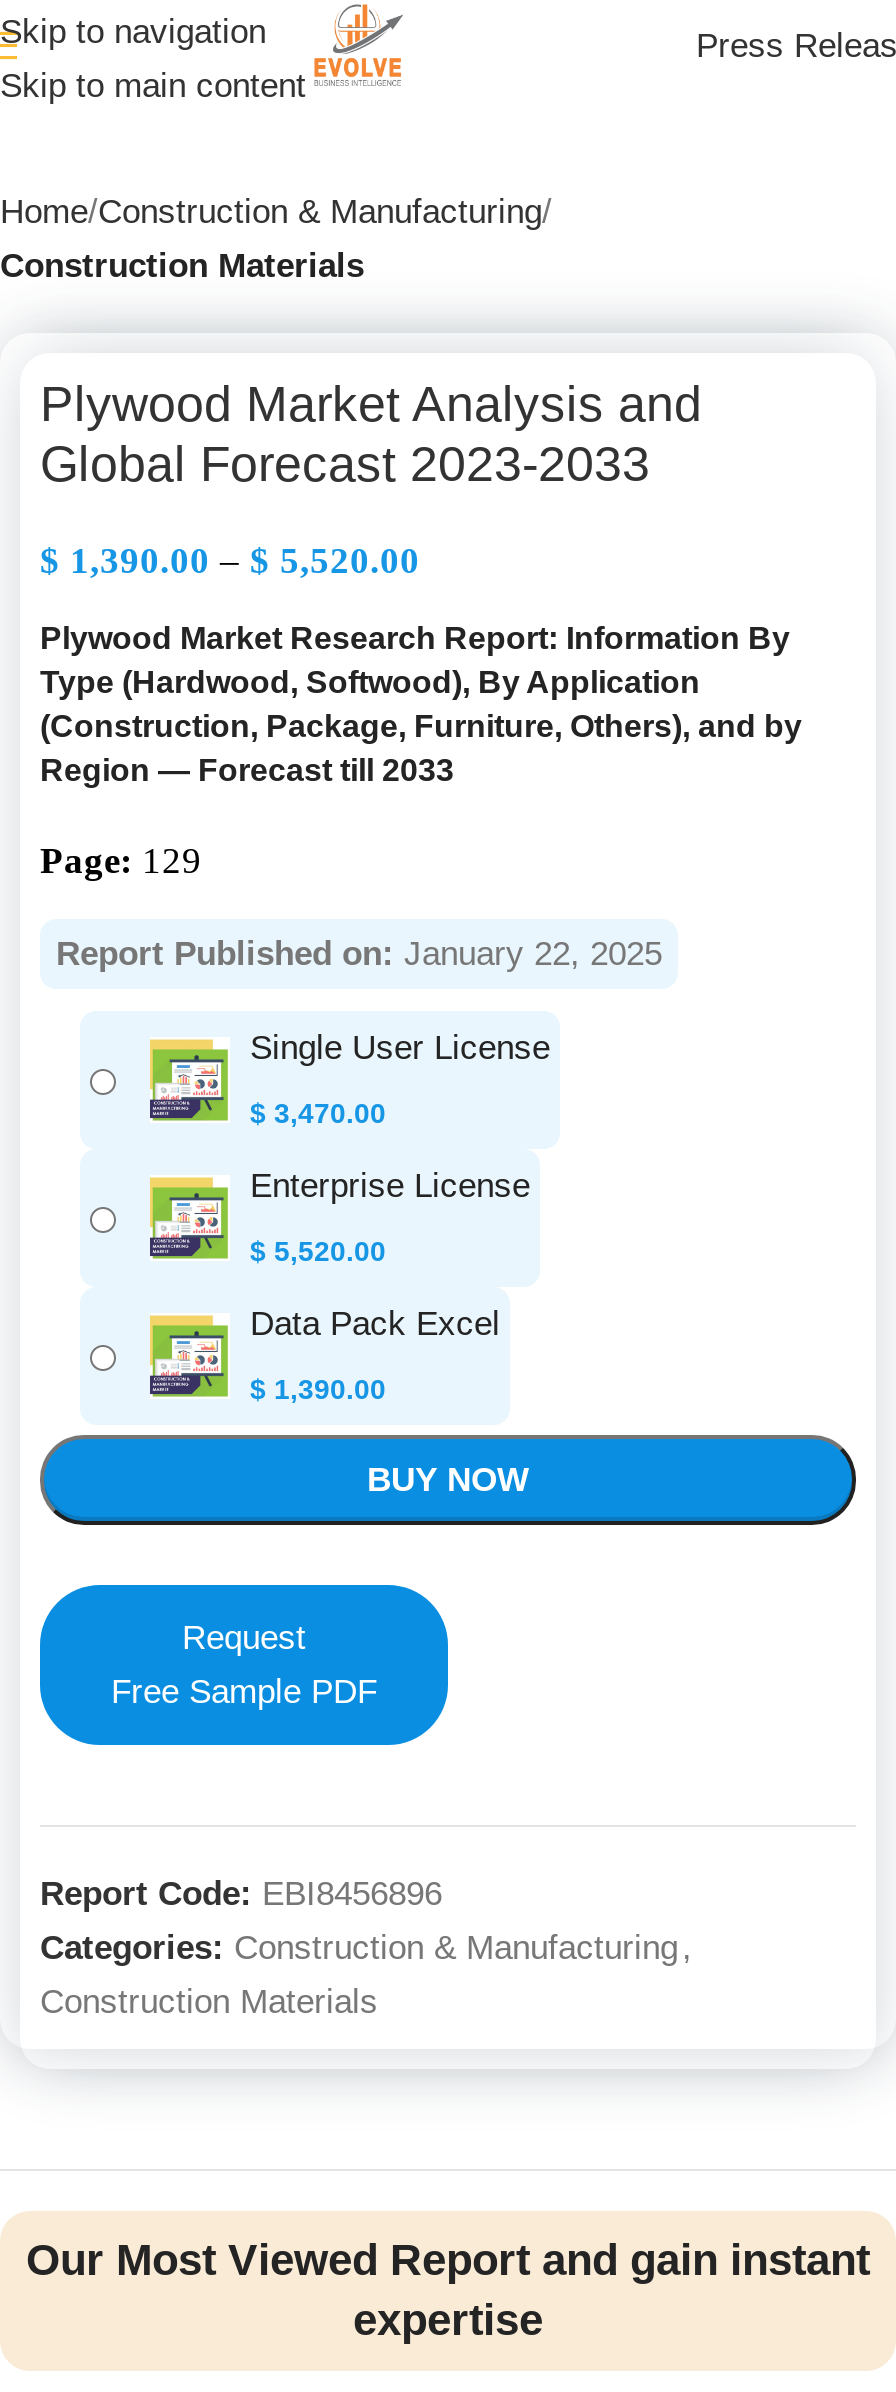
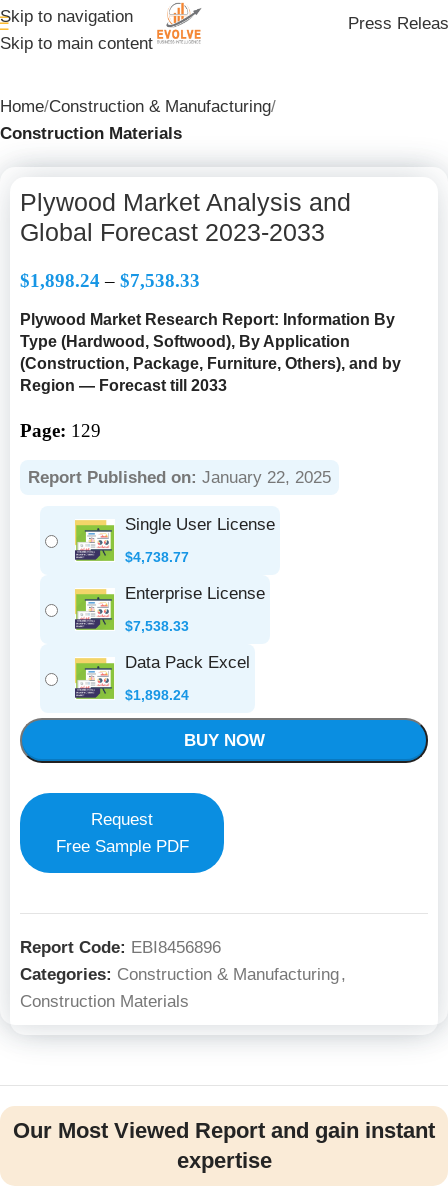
[40,539,420,581] $1,390.00 – $5,520.00 -> [20,270,200,291] $1,898.24 – $7,538.33
[250,1097,386,1129] $3,470.00 -> [125,549,189,565] $4,738.77
[250,1235,386,1267] $5,520.00 -> [125,618,189,634] $7,538.33
[250,1373,386,1405] $1,390.00 -> [125,687,189,703] $1,898.24

